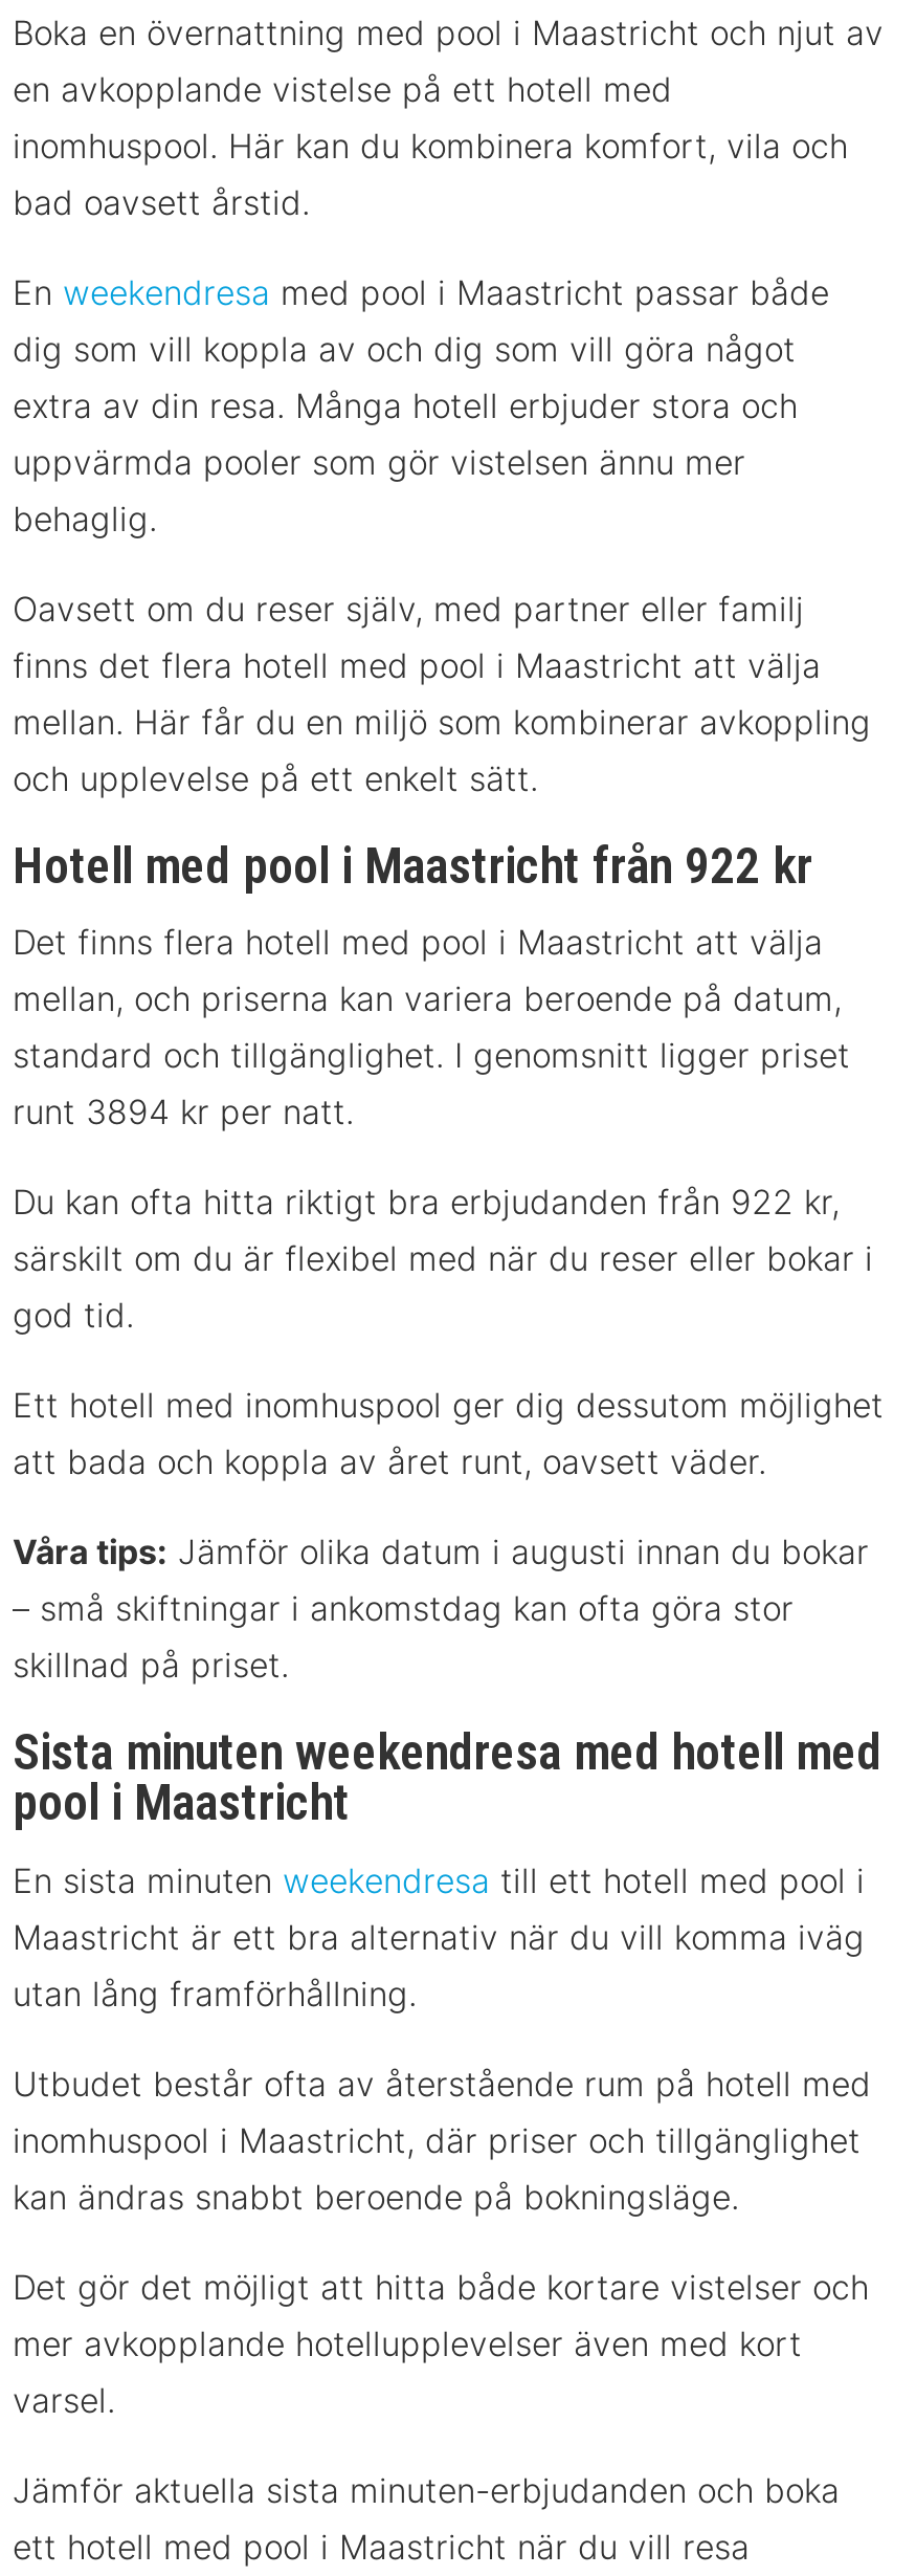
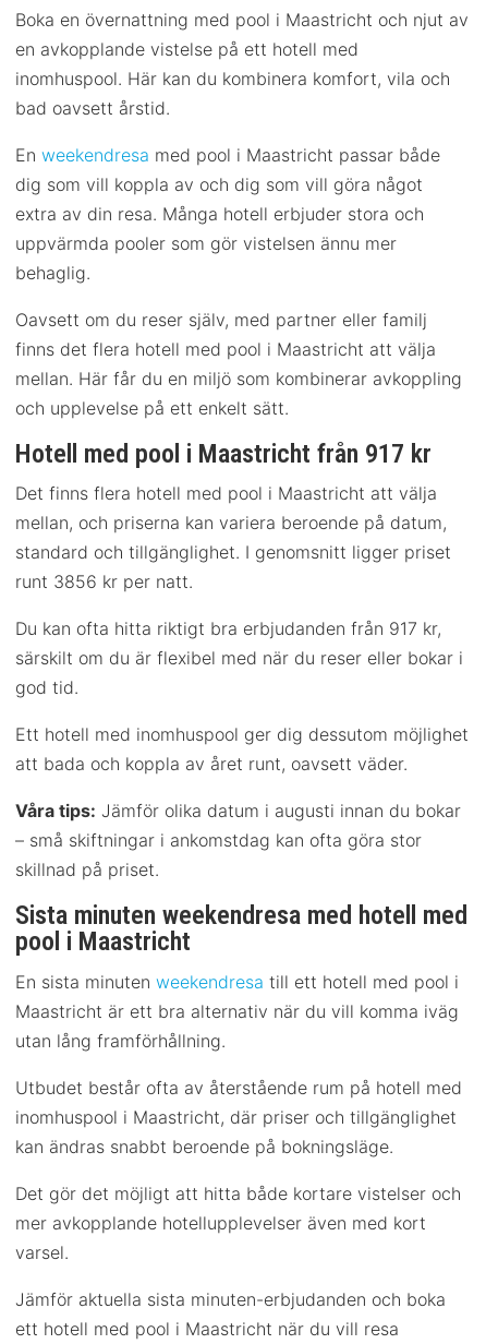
[13,837,812,896] Hotell med pool i Maastricht från 922 kr -> [15,439,432,469] Hotell med pool i Maastricht från 917 kr
[13,1091,354,1133] runt 3894 kr per natt. -> [15,571,193,593] runt 3856 kr per natt.
[13,1181,840,1223] Du kan ofta hitta riktigt bra erbjudanden från 922 kr, -> [15,618,441,640] Du kan ofta hitta riktigt bra erbjudanden från 917 kr,

